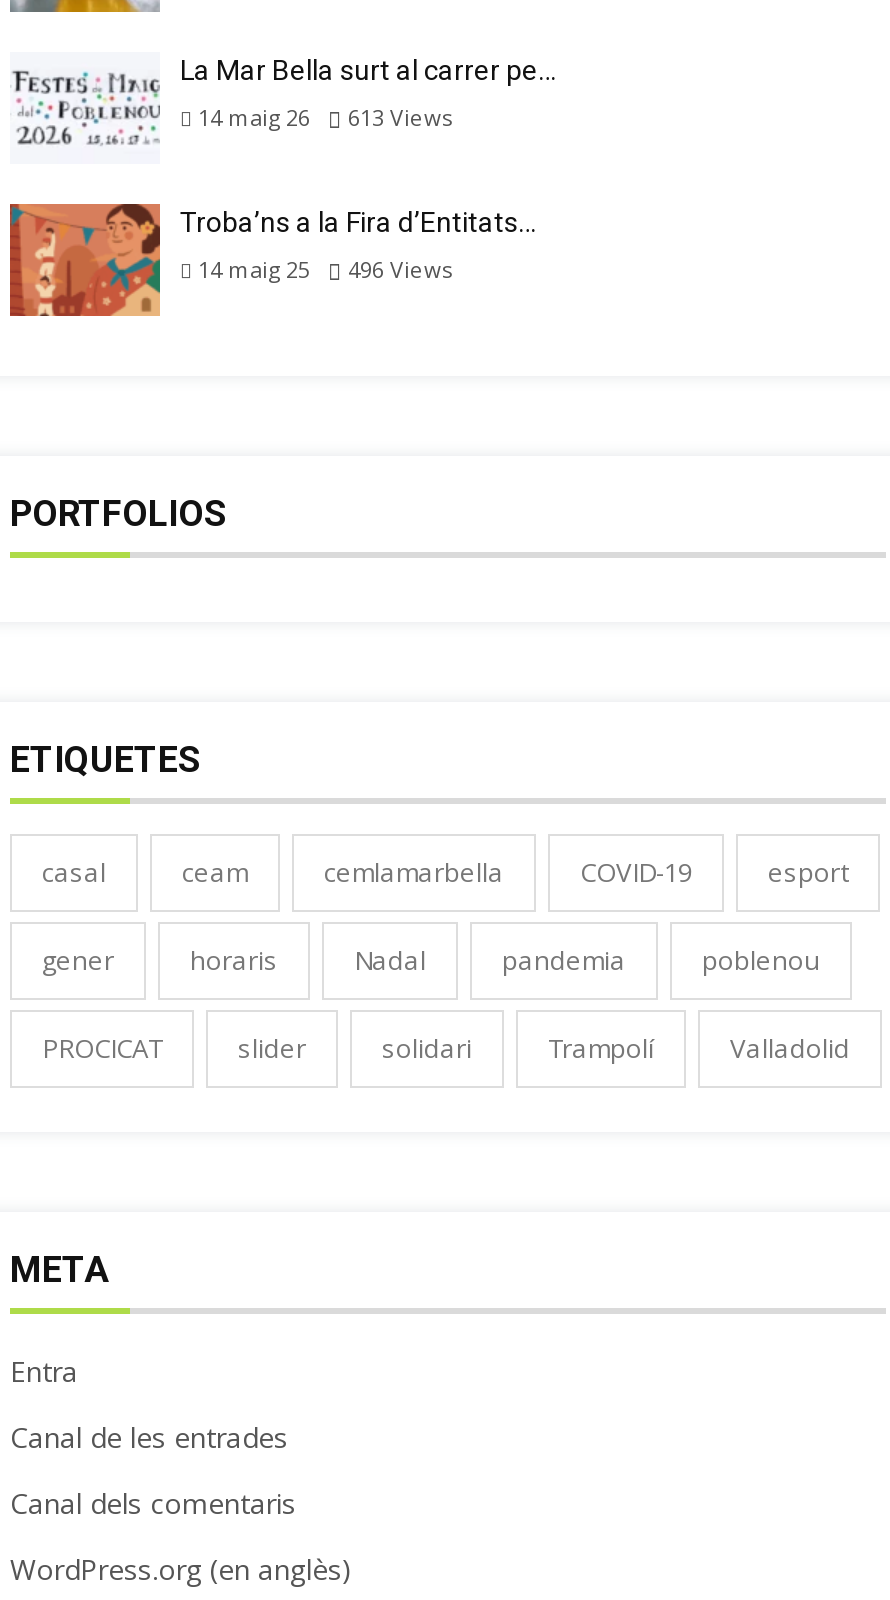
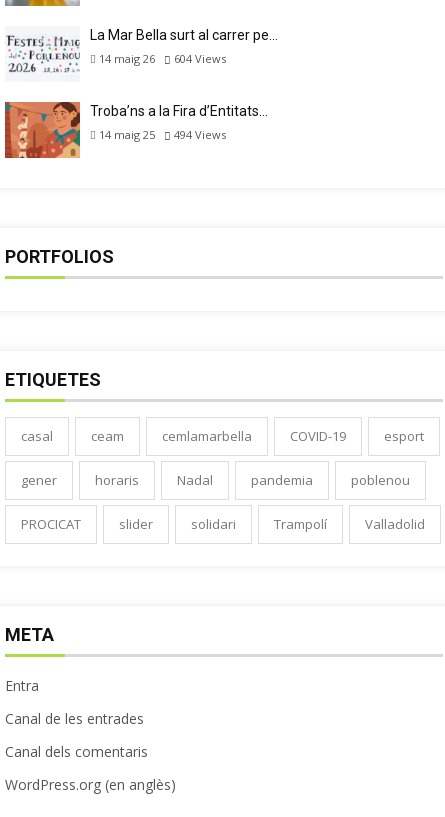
[198,101,452,131] 14 maig 26 613 Views -> [99,50,226,65] 14 maig 26 604 Views
[198,254,452,284] 14 maig 25 496 Views -> [99,127,226,142] 14 maig 25 494 Views

